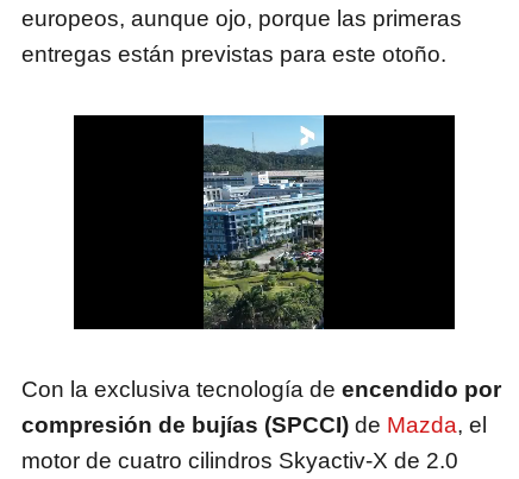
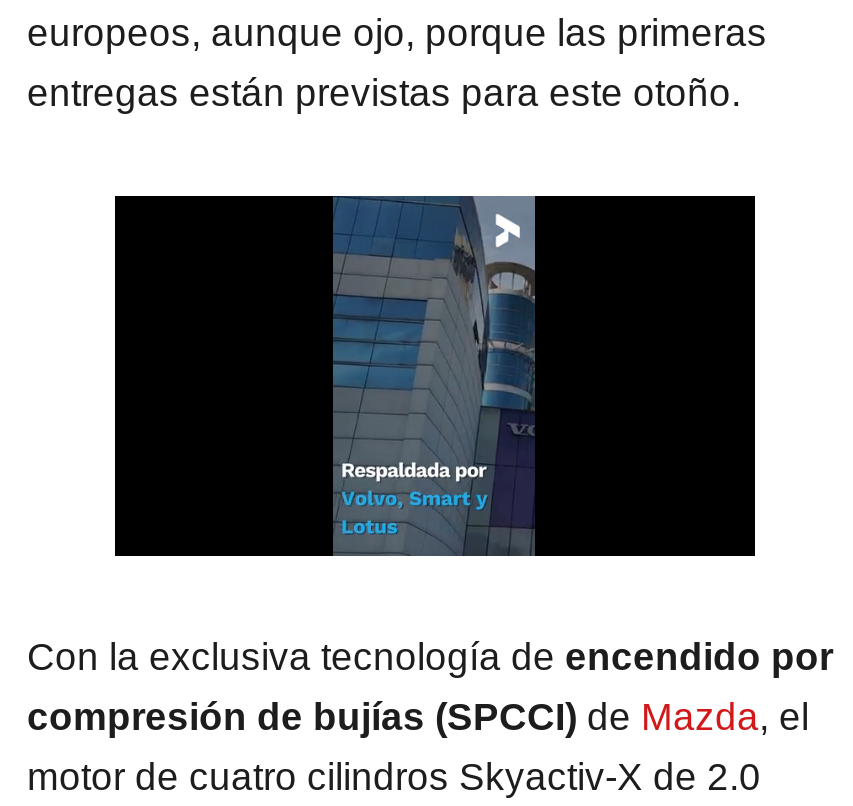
[202,115,325,330] [image] -> [333,194,535,556] [image]

